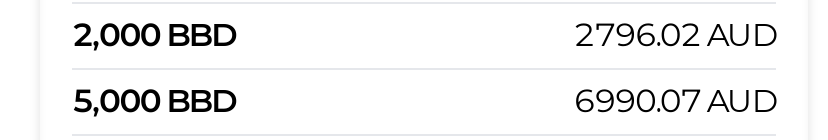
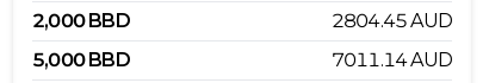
[574,16,776,54] 2796.02 AUD -> [331,9,452,32] 2804.45 AUD
[574,82,776,120] 6990.07 AUD -> [331,49,452,71] 7011.14 AUD

